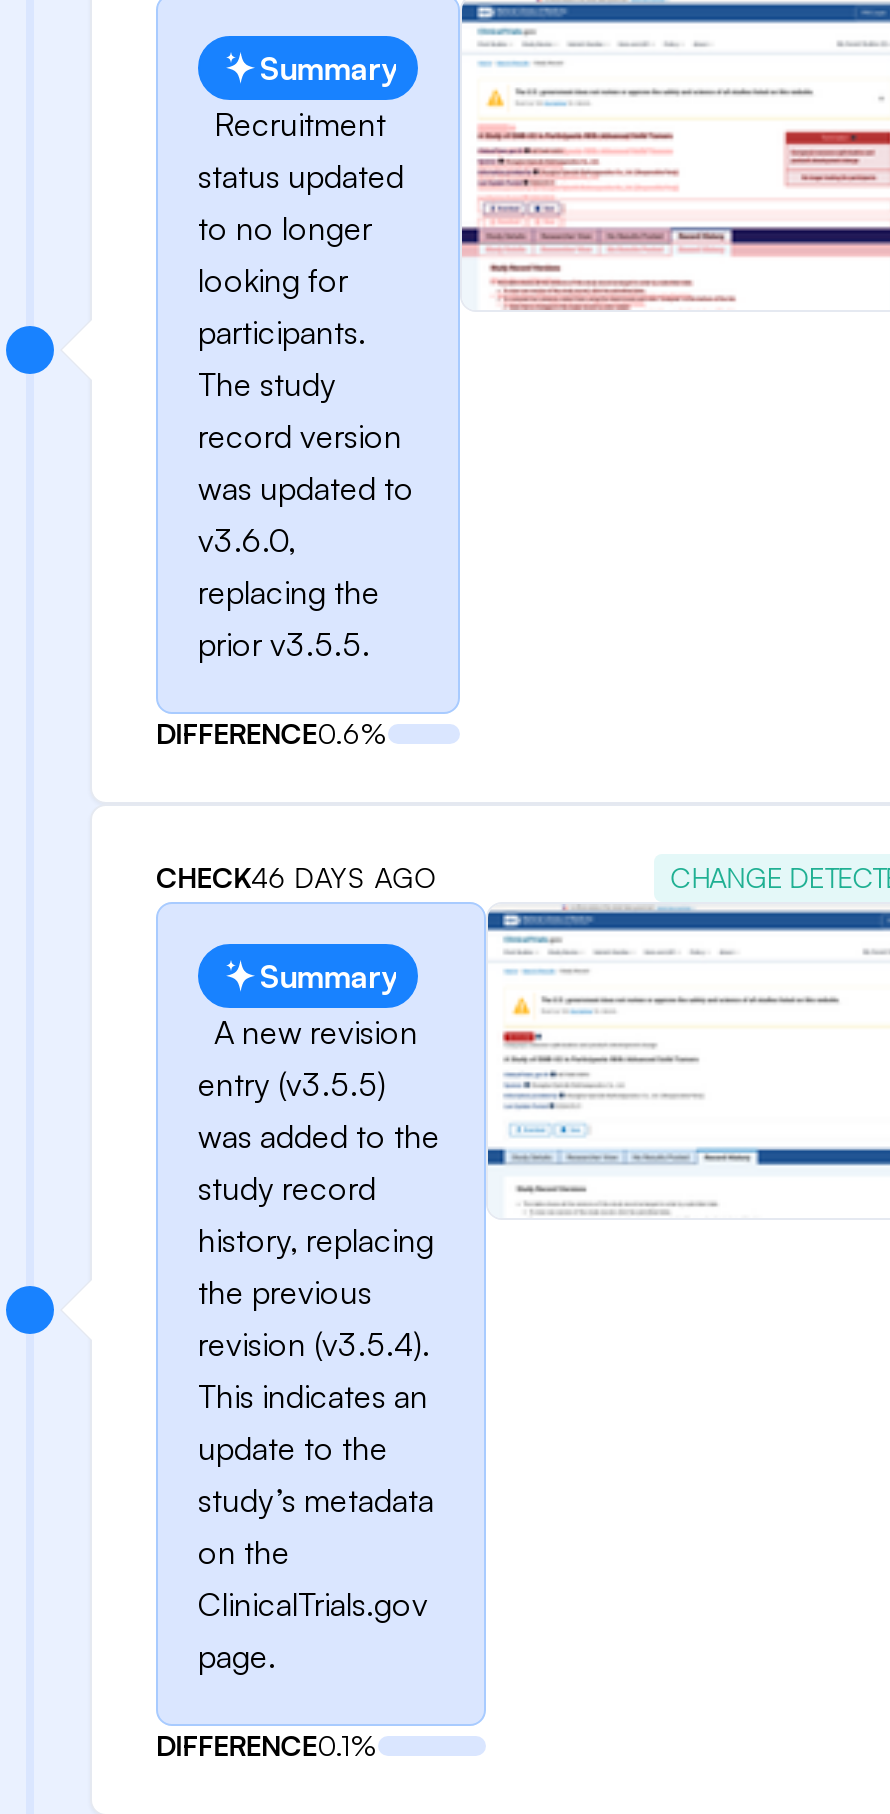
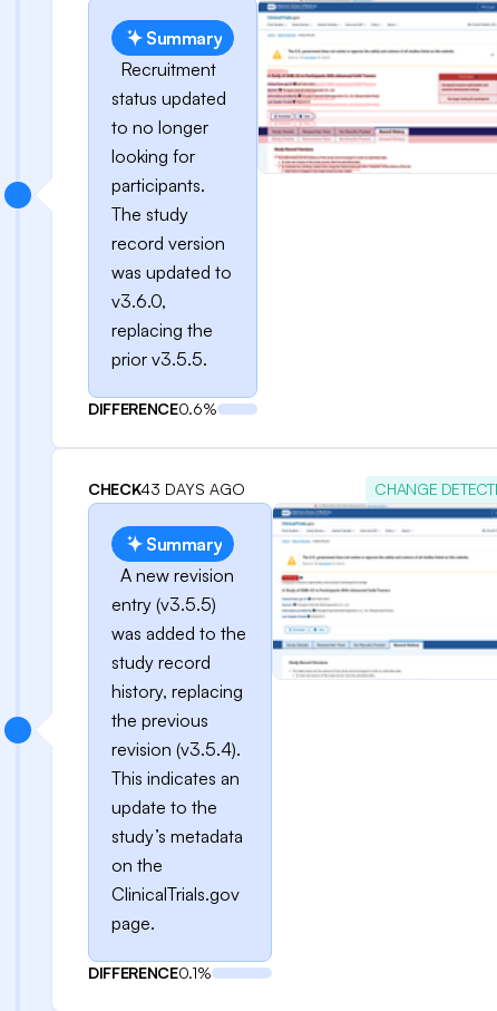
[156,860,438,894] CHECK46 DAYS AGO -> [88,479,245,498] CHECK43 DAYS AGO

